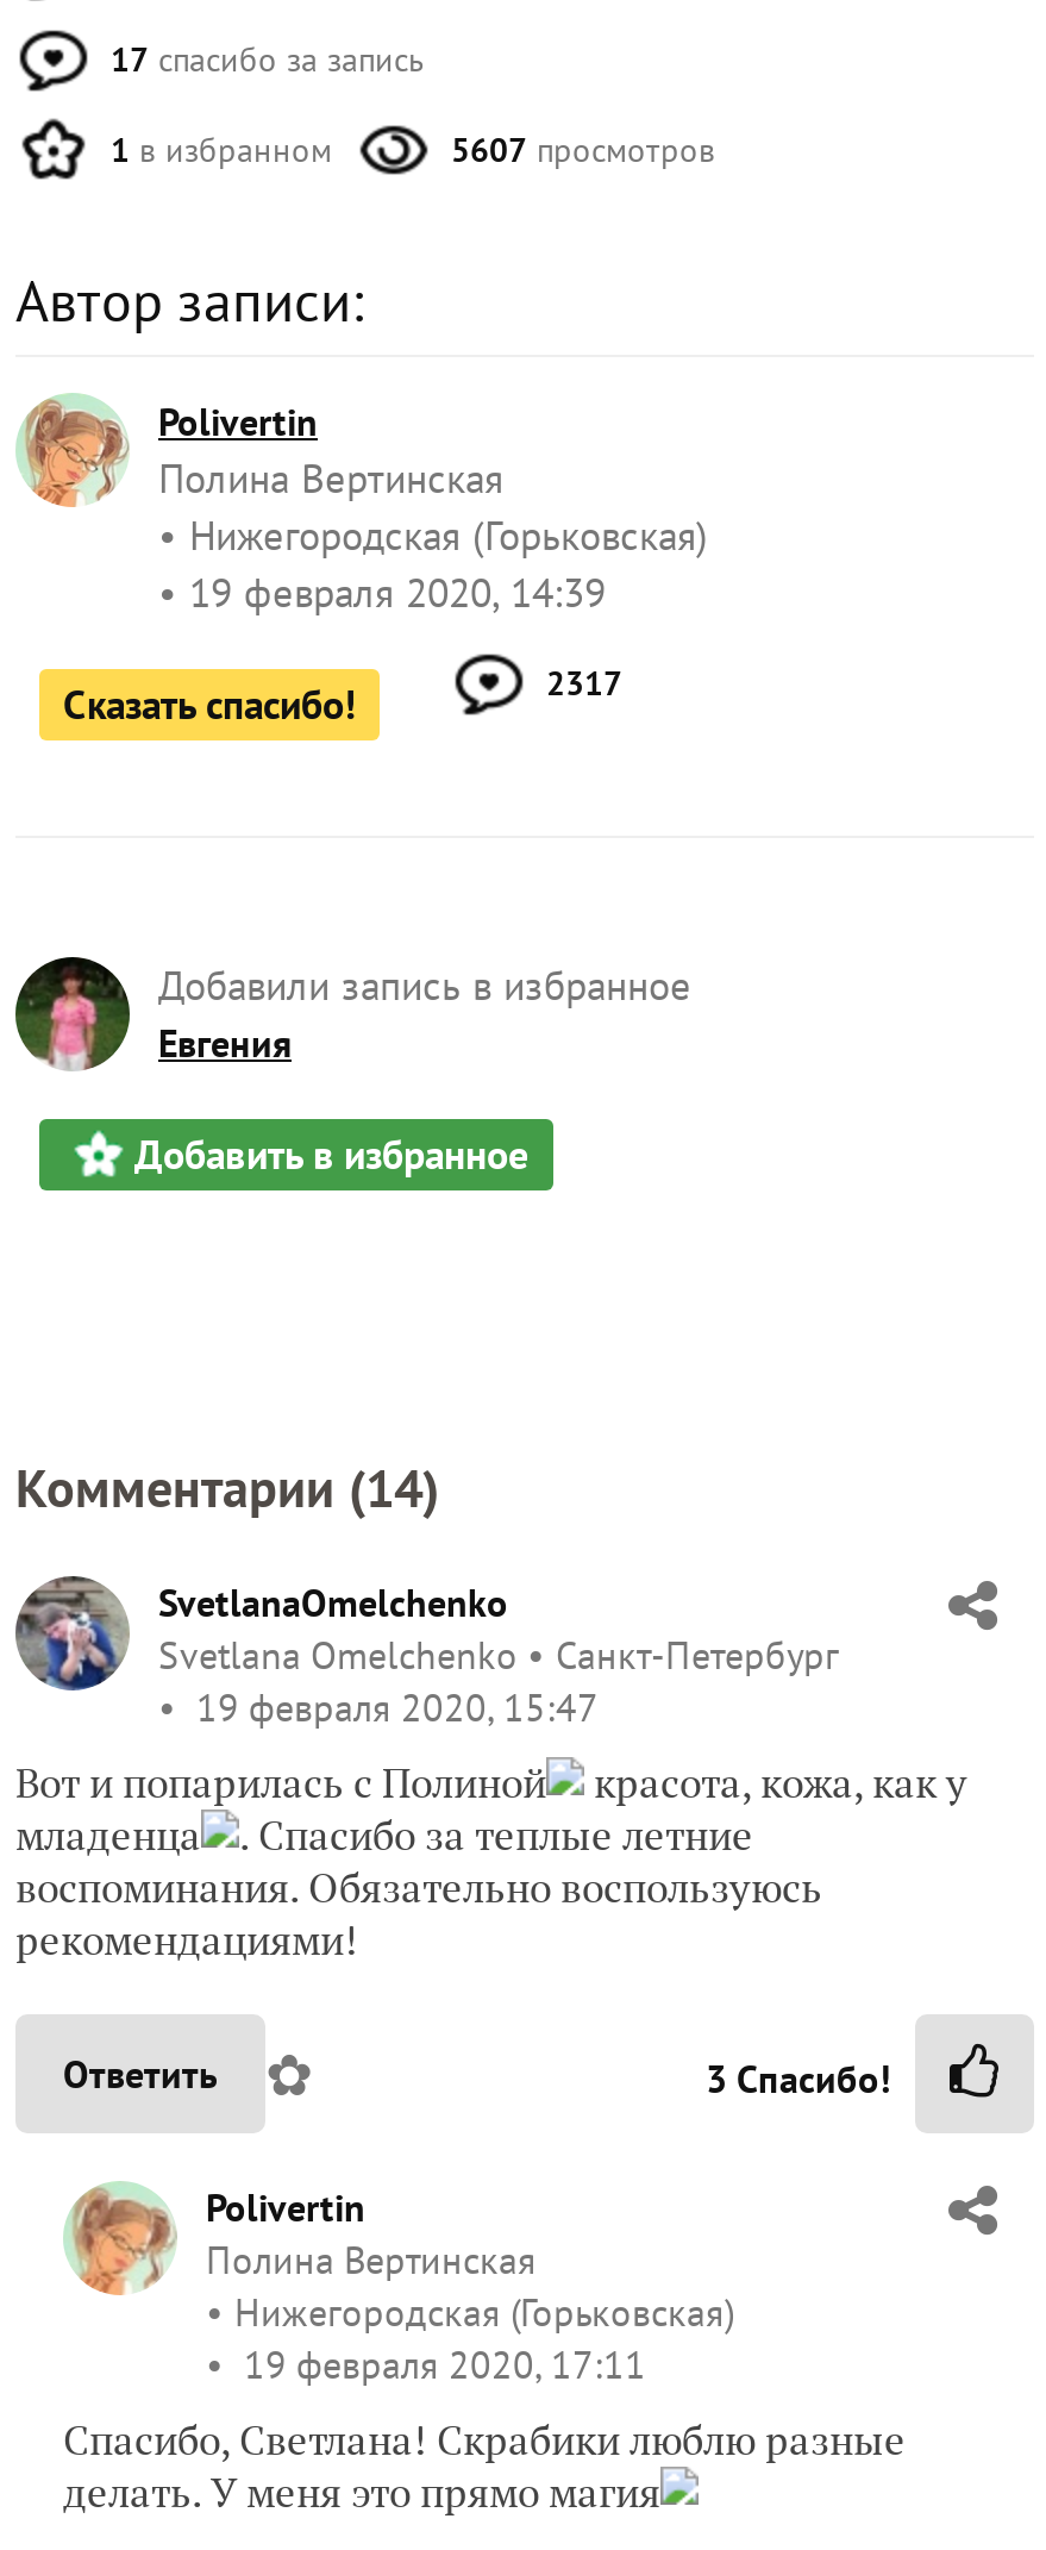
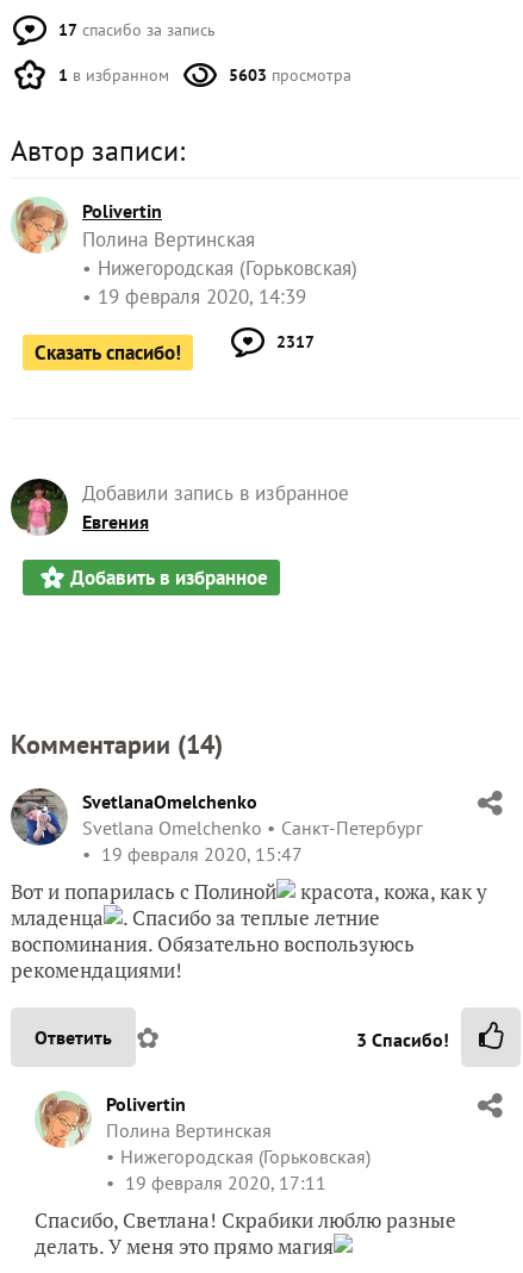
[451,129,715,172] 5607 просмотров -> [229,64,351,86] 5603 просмотра

